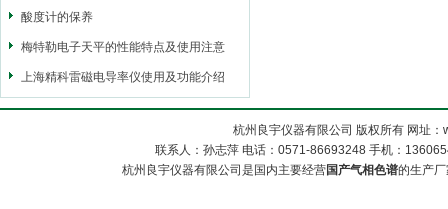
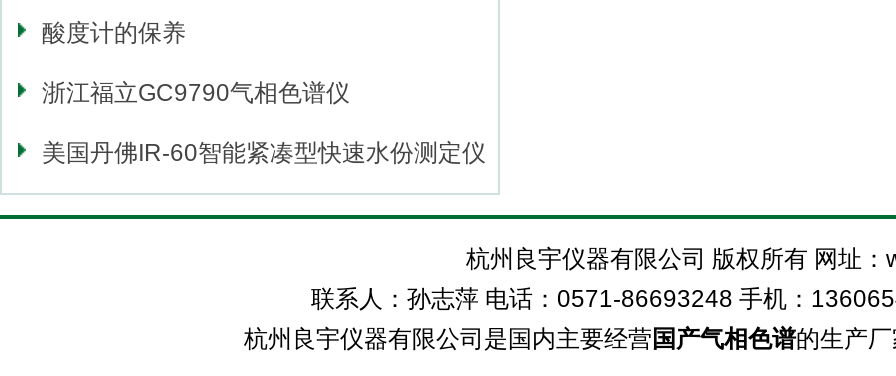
[21,40,225,54] 梅特勒电子天平的性能特点及使用注意 -> [42,79,350,107] 浙江福立GC9790气相色谱仪
[21,70,225,84] 上海精科雷磁电导率仪使用及功能介绍 -> [42,139,486,167] 美国丹佛IR-60智能紧凑型快速水份测定仪

